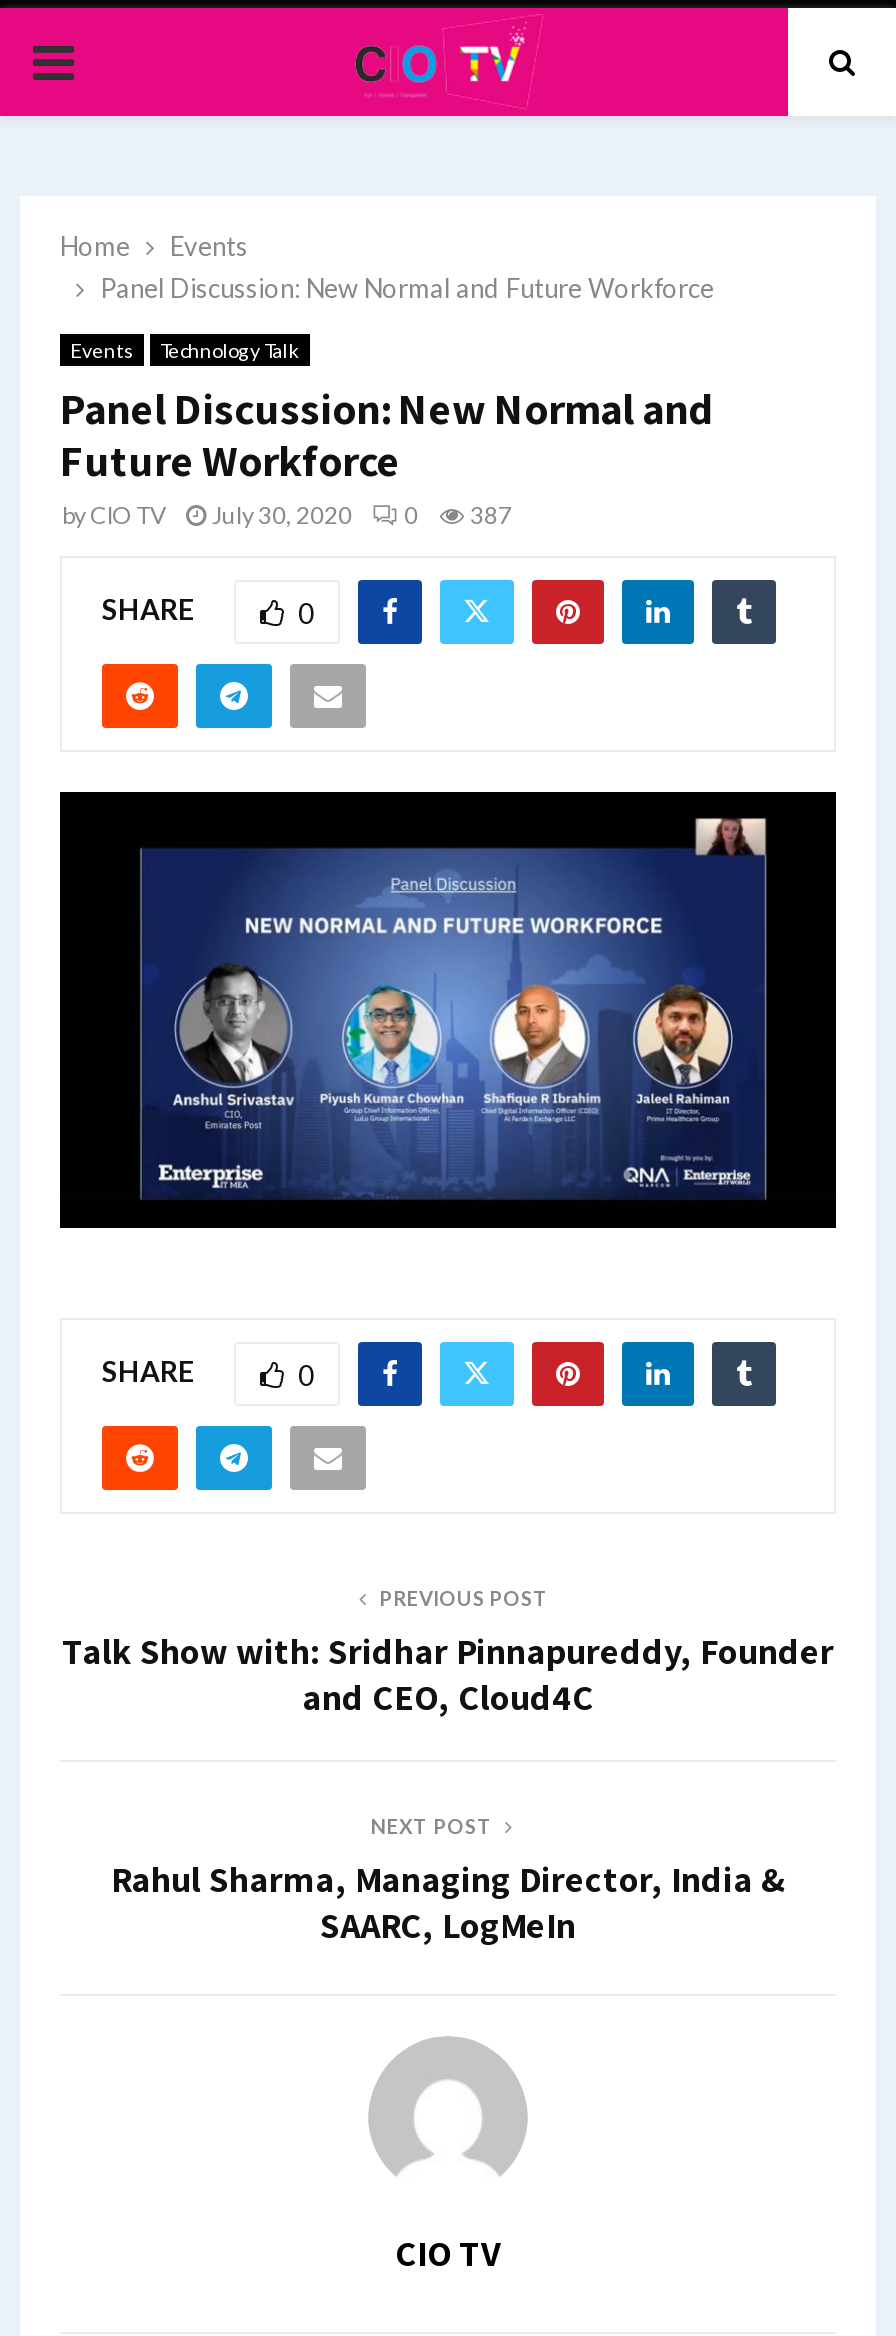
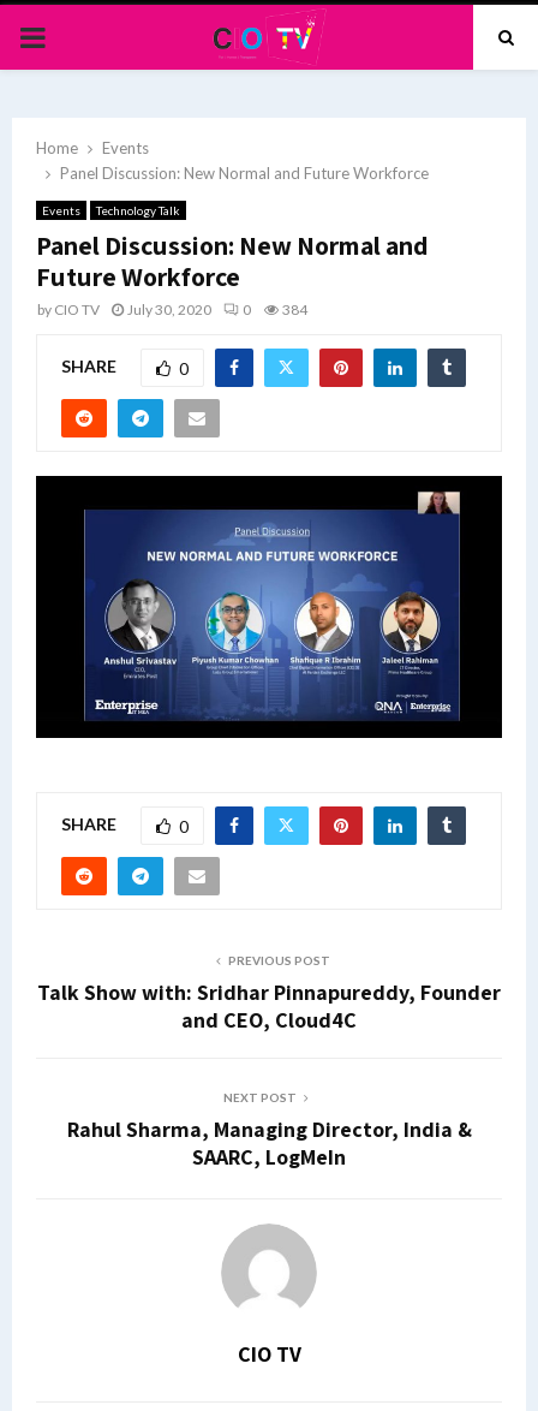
[62,500,512,530] byCIO TV July 30, 2020 0 387 -> [37,300,307,318] byCIO TV July 30, 2020 0 384

